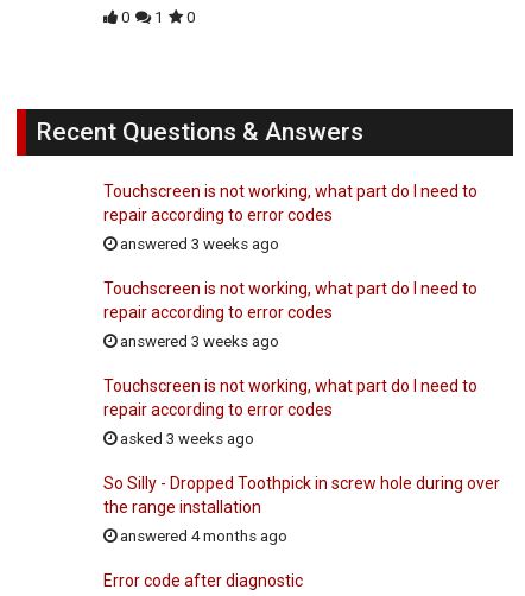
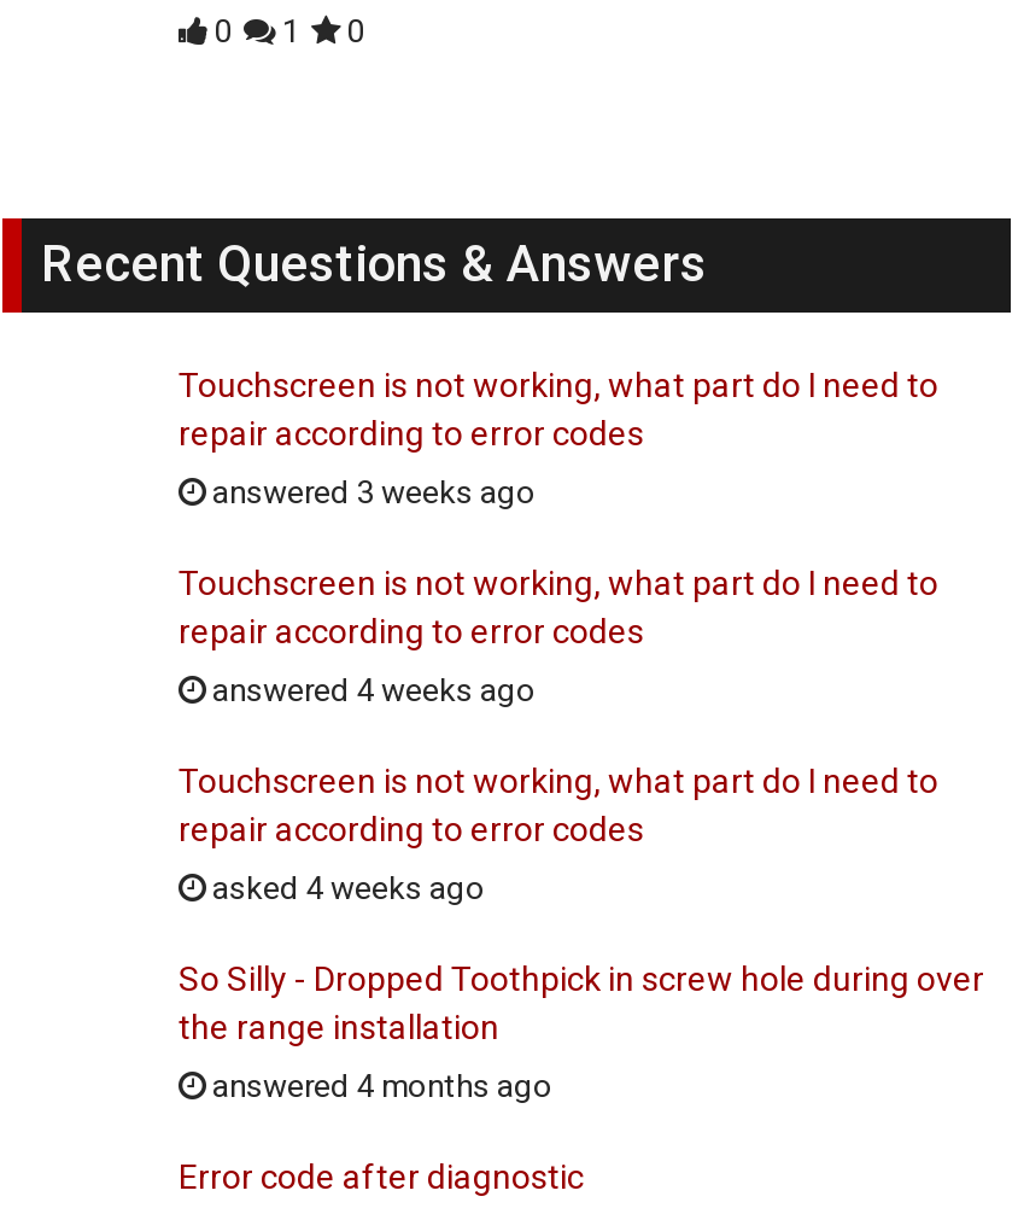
[116,332,279,350] answered 3 weeks ago -> [205,672,536,708] answered 4 weeks ago
[116,430,254,448] asked 3 weeks ago -> [205,870,485,906] asked 4 weeks ago

